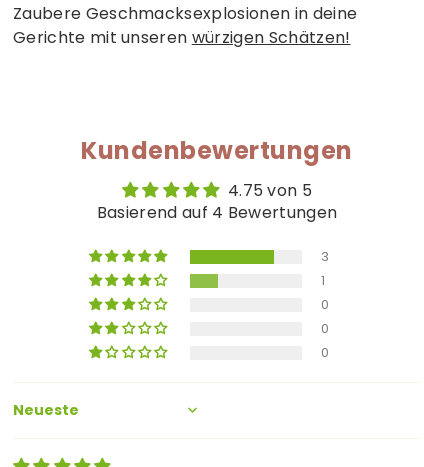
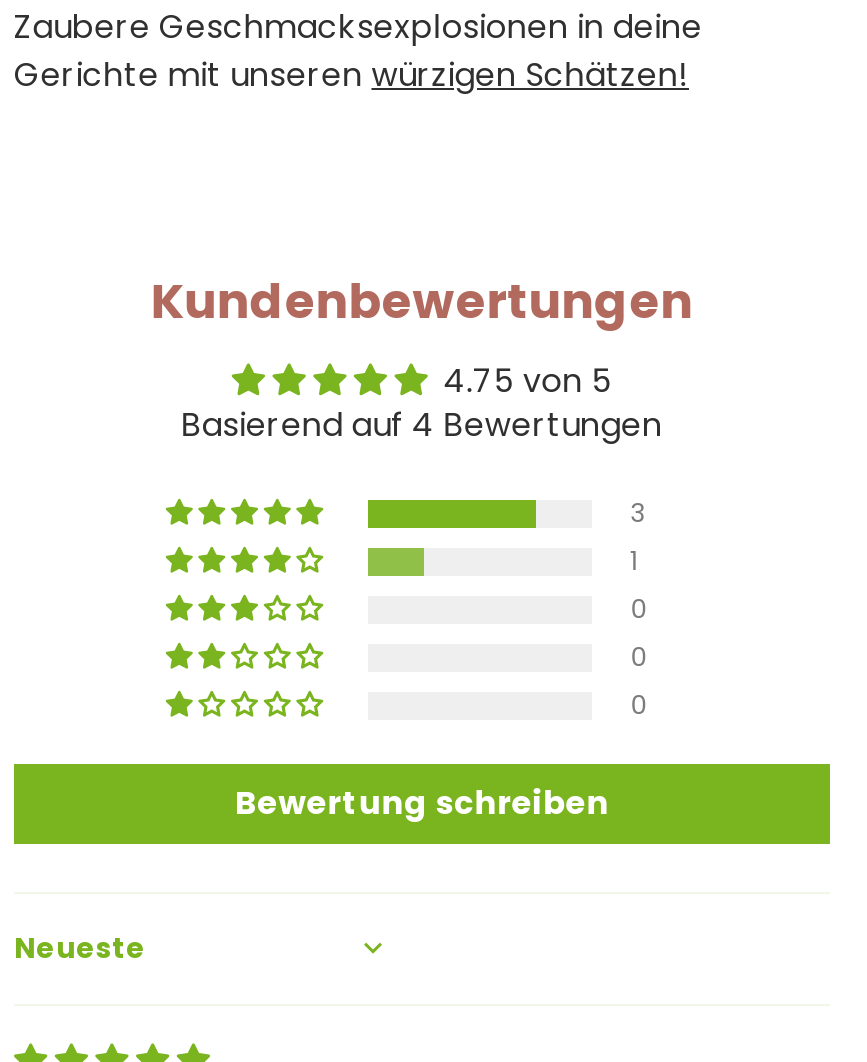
none -> [235,779,609,825] Bewertung schreiben

